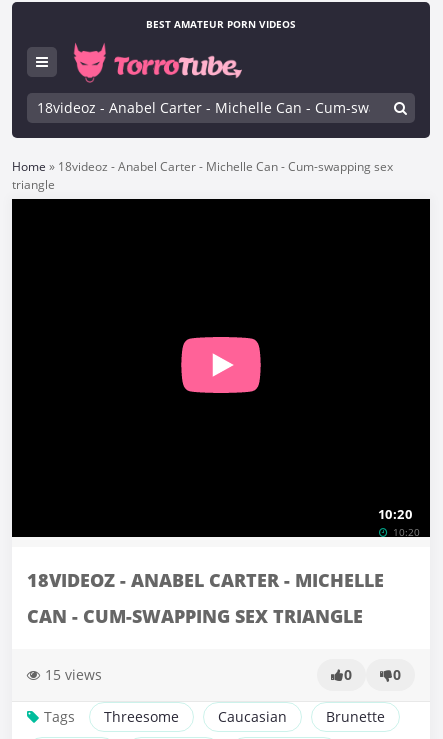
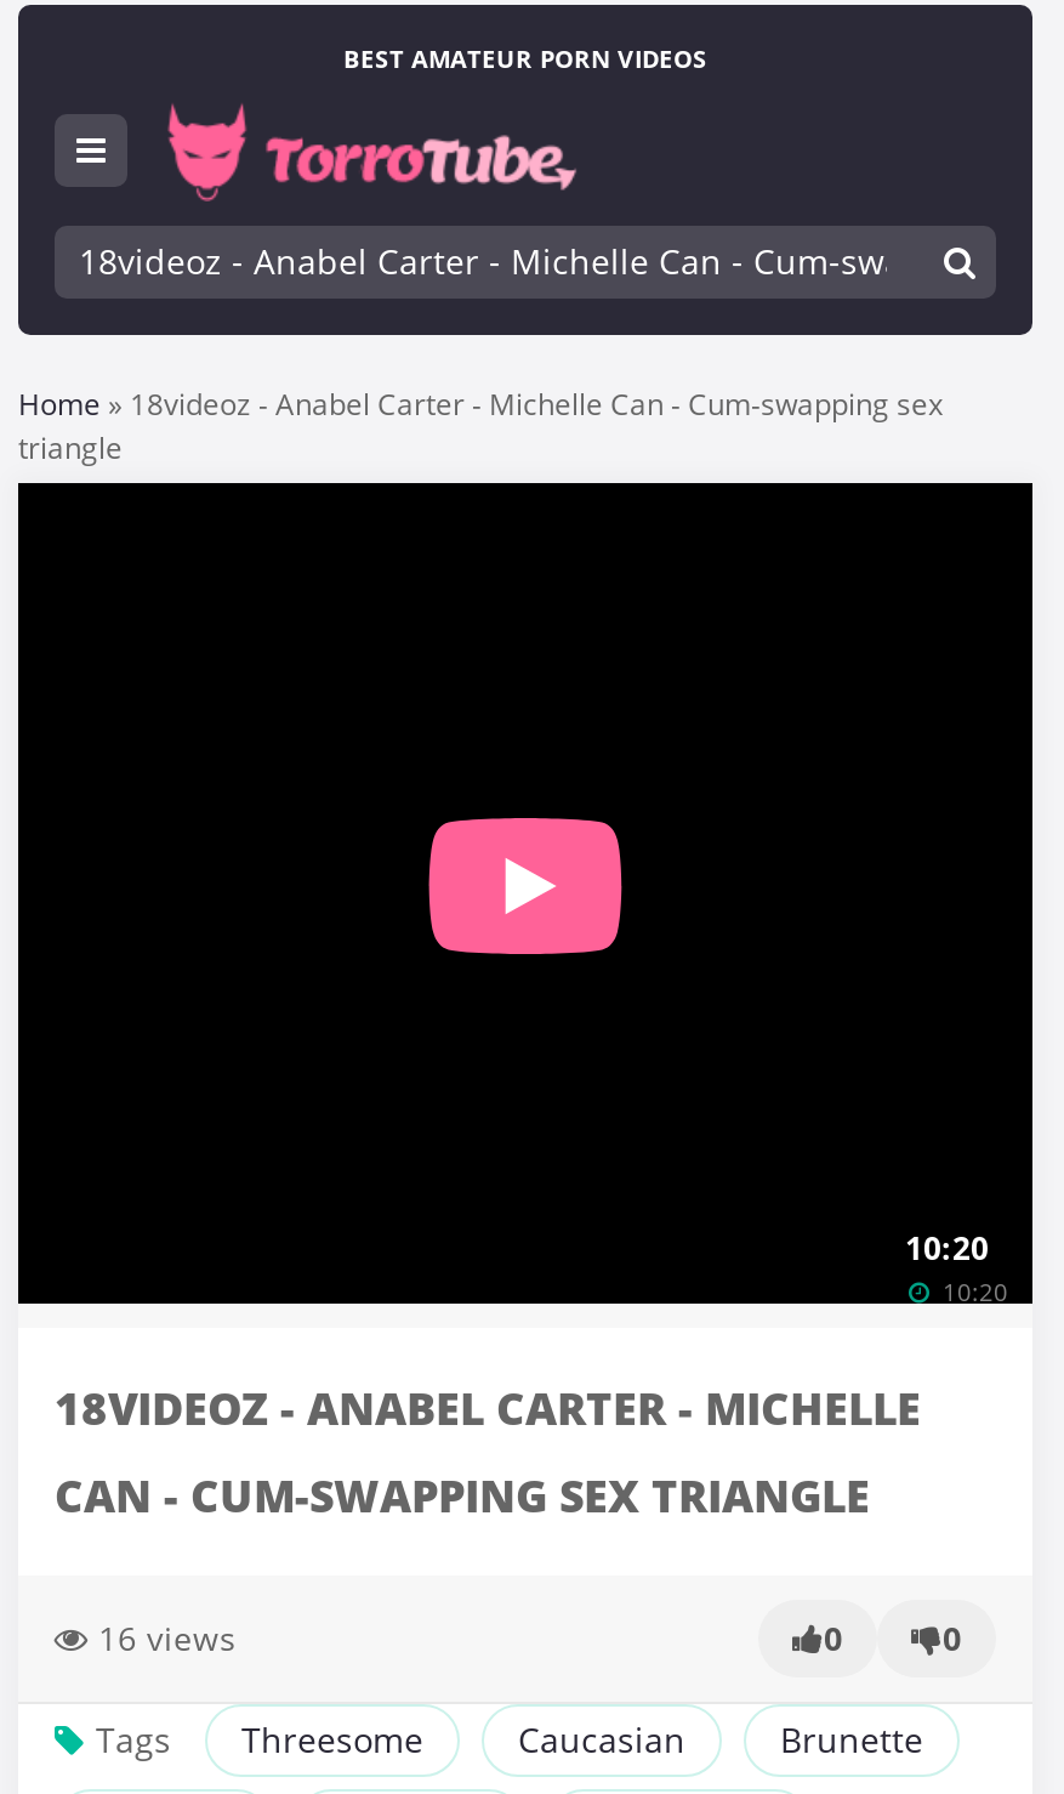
[41,665,102,684] 15 views -> [89,1614,237,1660] 16 views

